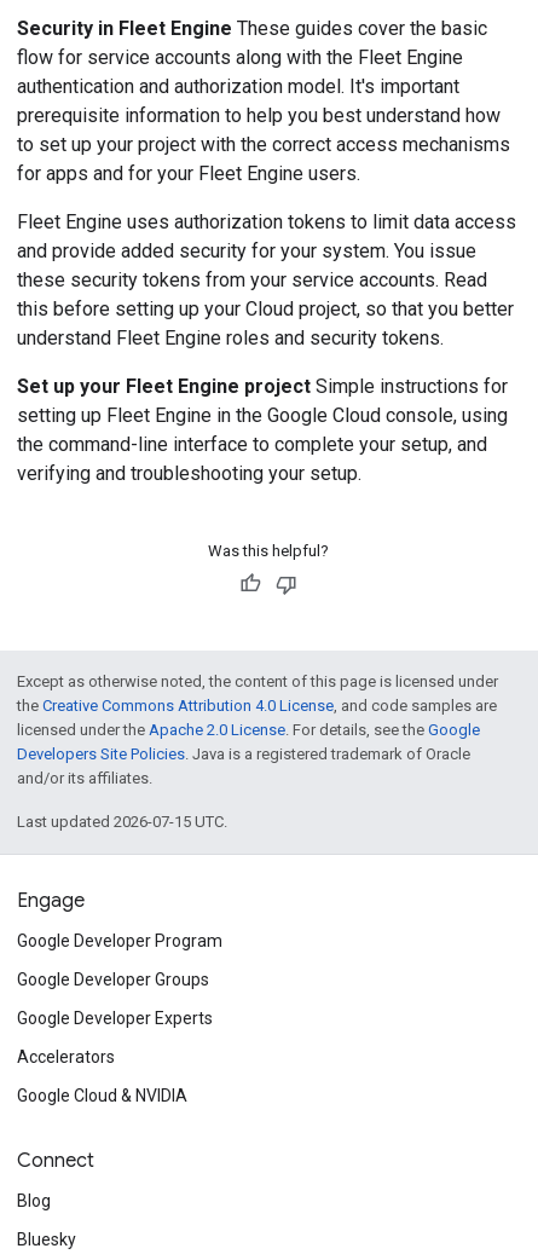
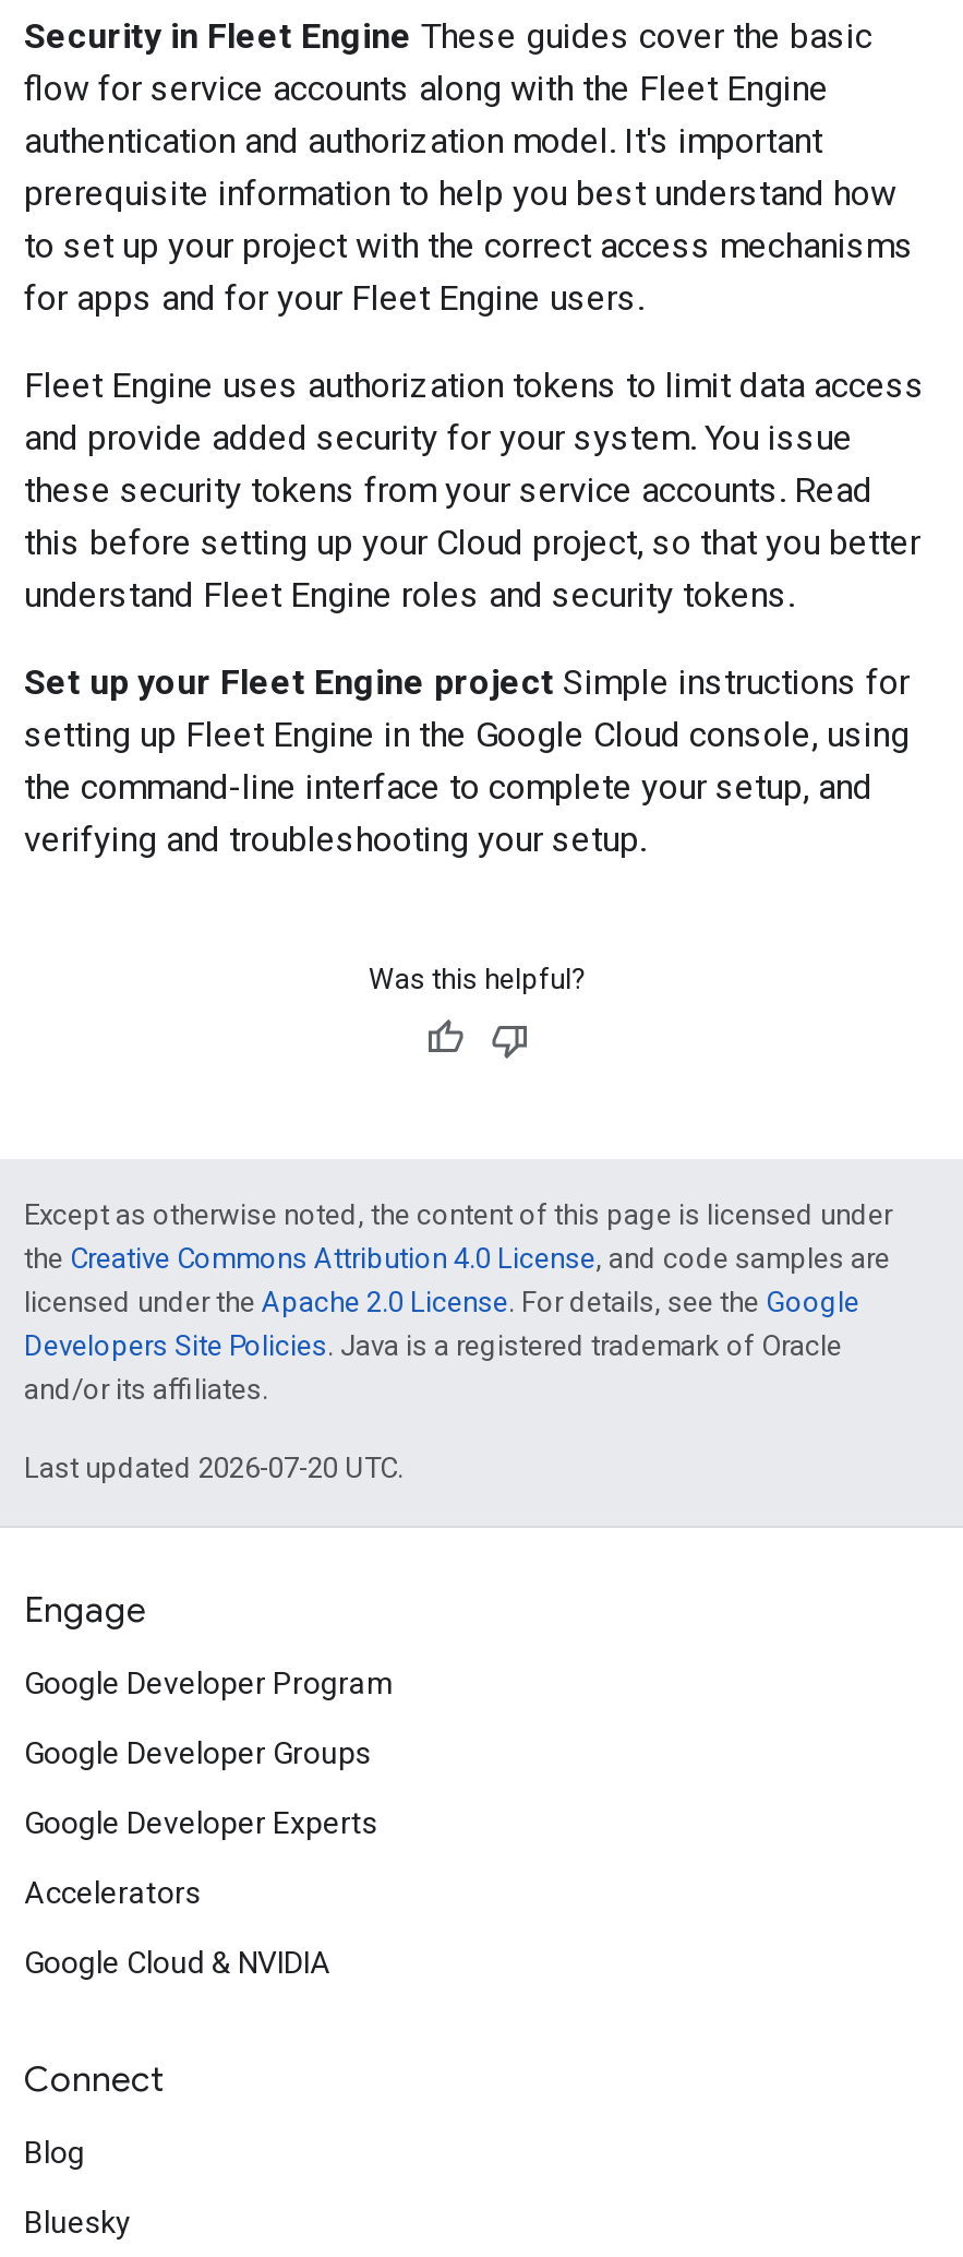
[17,813,227,831] Last updated 2026-07-15 UTC. -> [24,1452,404,1484] Last updated 2026-07-20 UTC.

